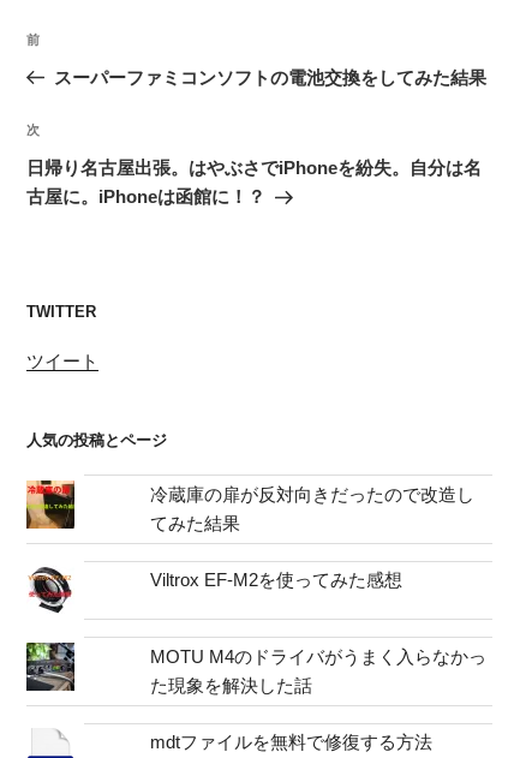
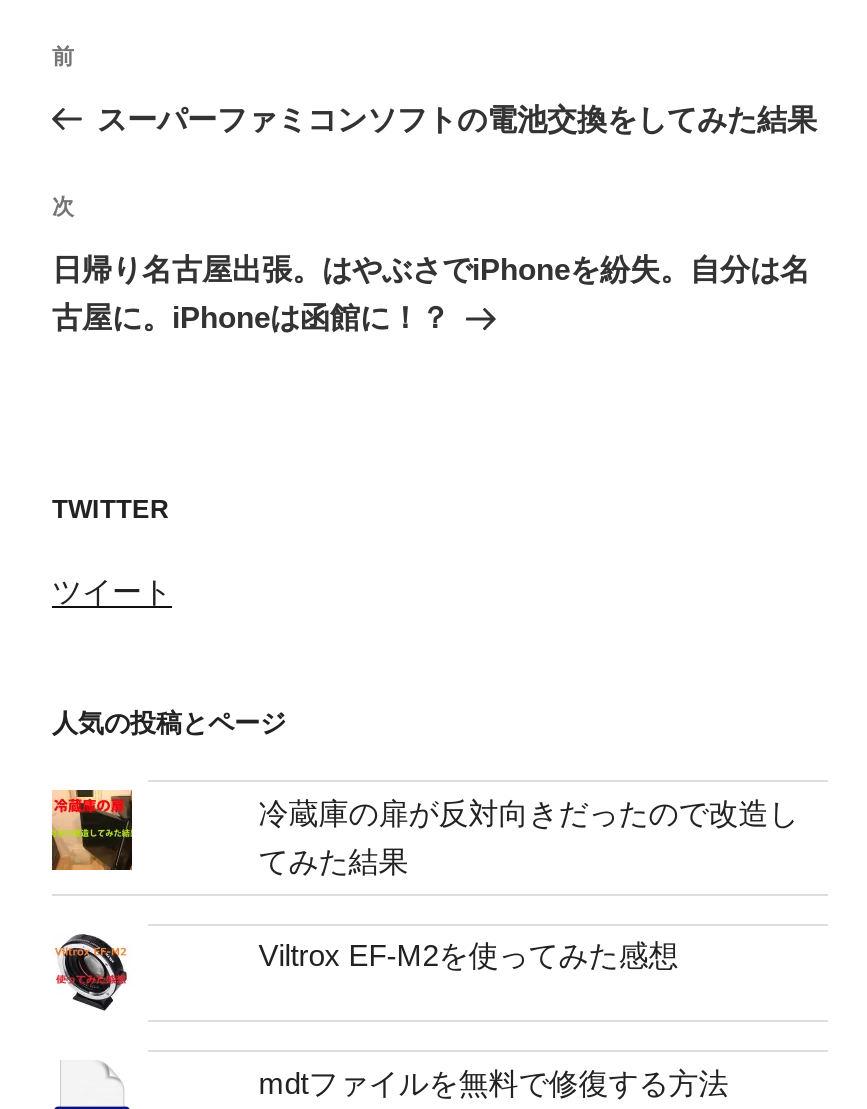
[25,641,76,699] [image] -> none
[150,646,487,696] MOTU M4のドライバがうまく入らなかっ | た現象を解決した話 -> none

